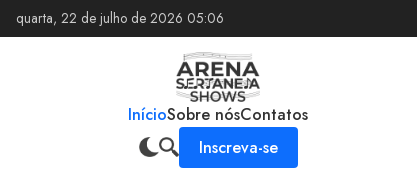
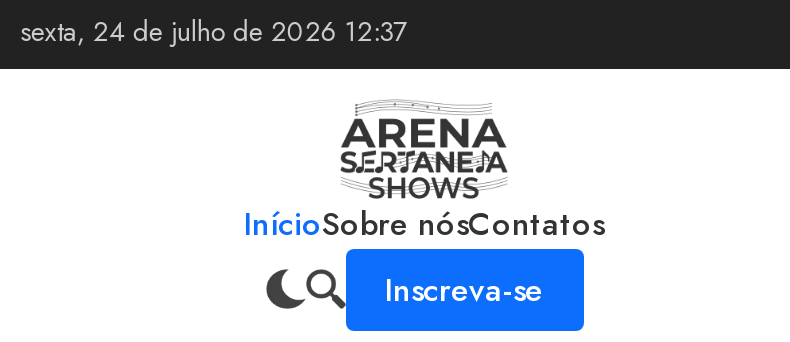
[16,8,224,28] quarta, 22 de julho de 2026 05:06 -> [21,11,407,51] sexta, 24 de julho de 2026 12:37

